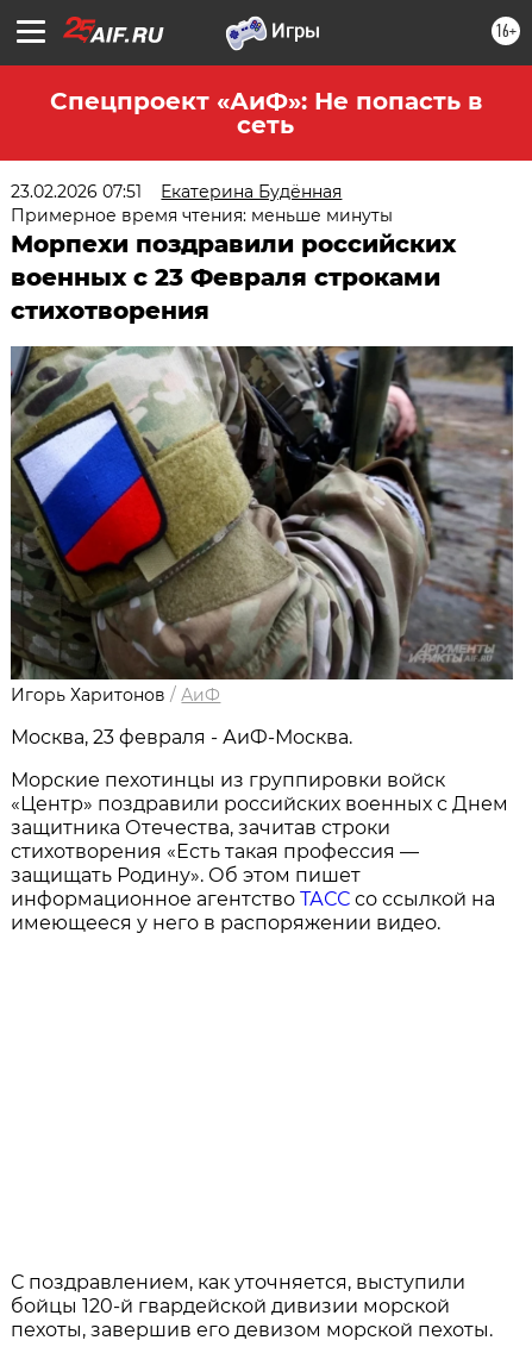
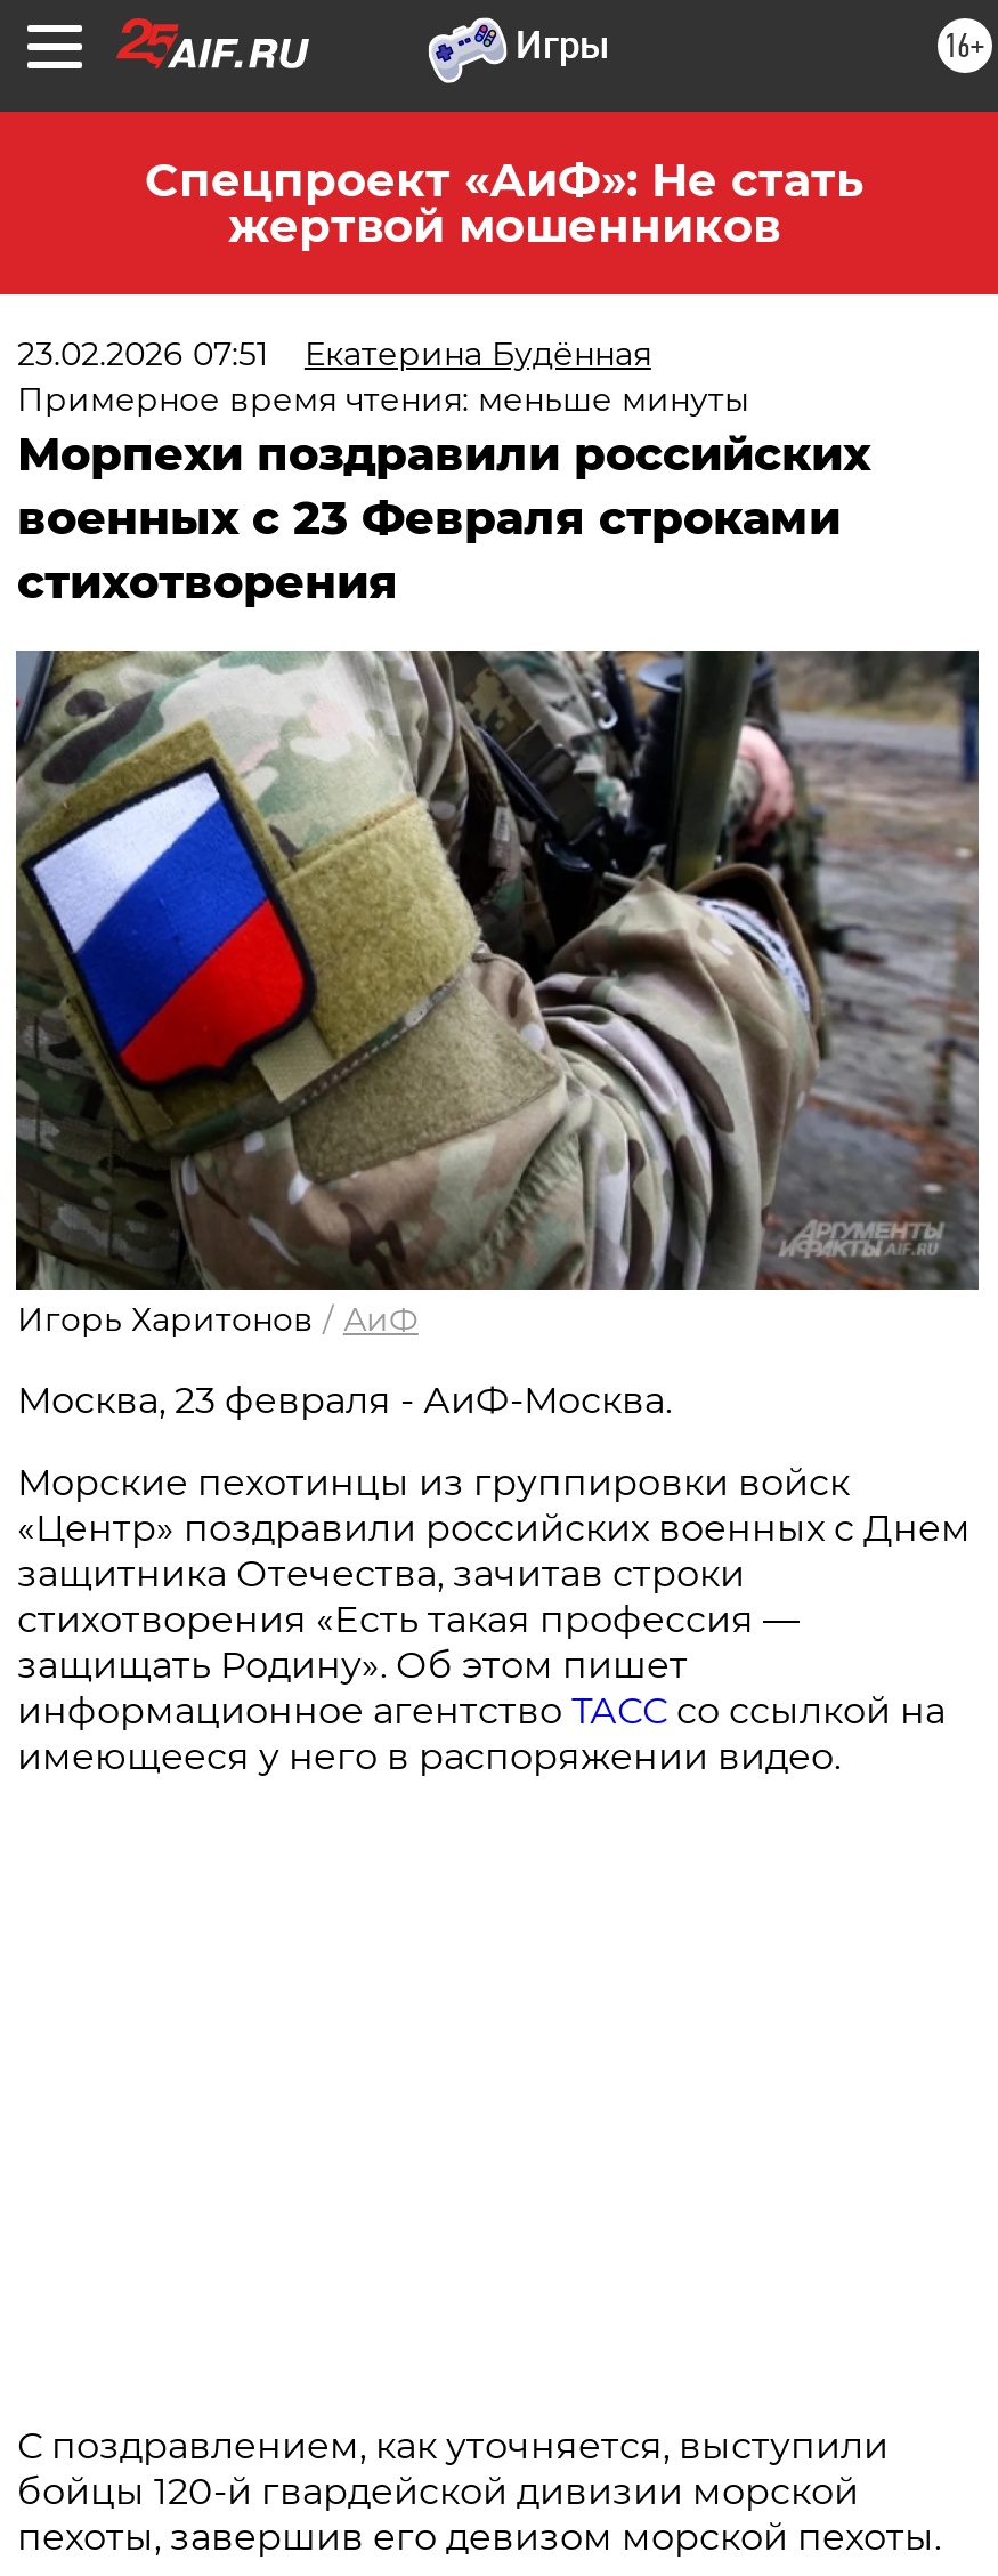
[49,87,481,139] Спецпроект «АиФ»: Не попасть в | сеть -> [145,153,863,253] Спецпроект «АиФ»: Не стать | жертвой мошенников

